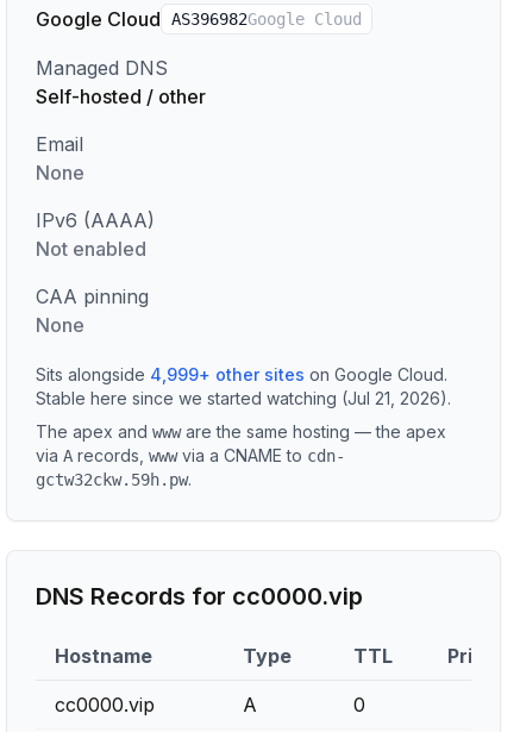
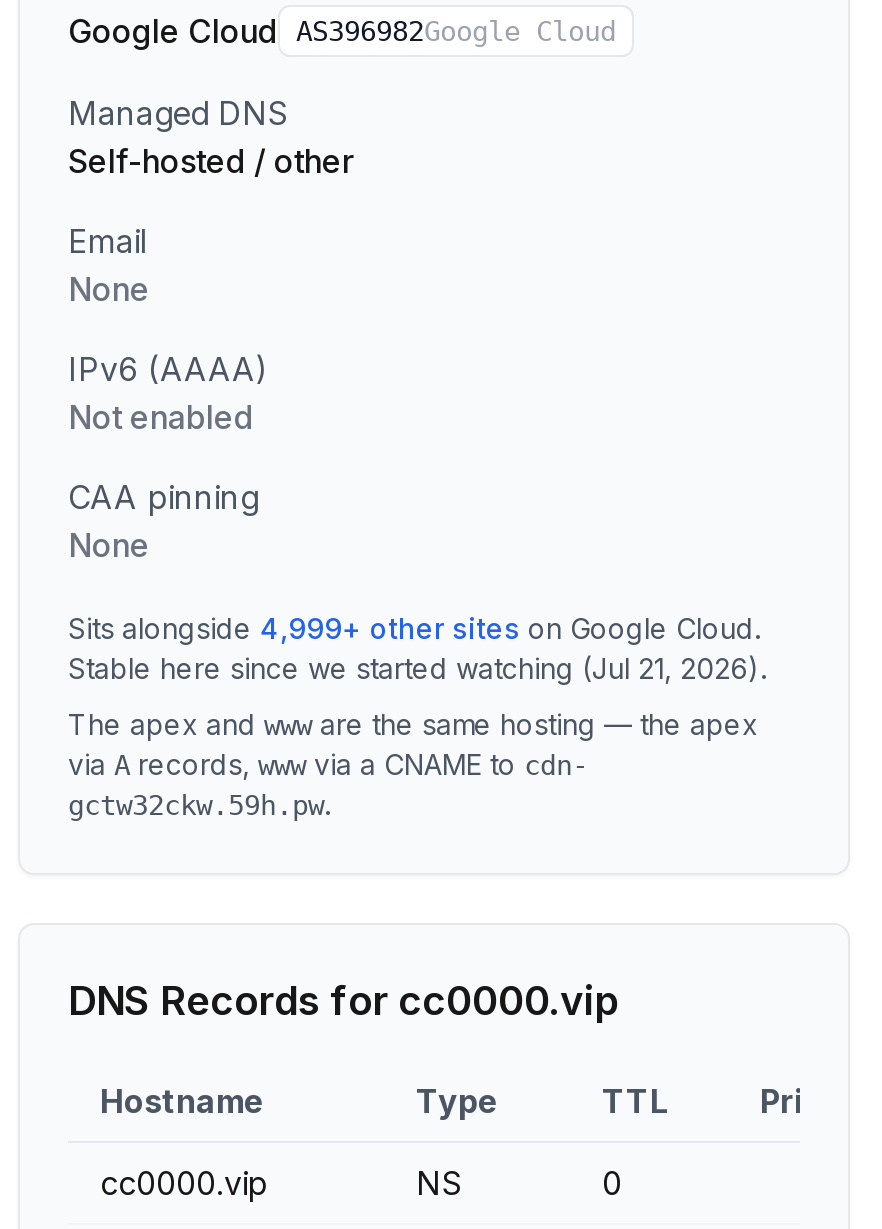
[243,693,257,717] A -> [416,1163,464,1203] NS

